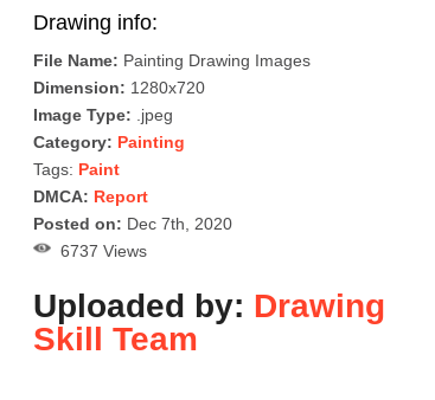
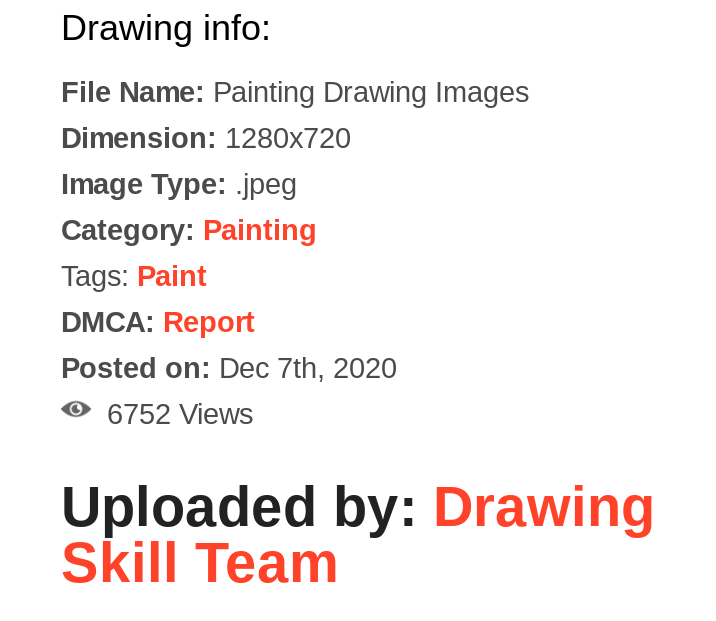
[51,242,147,261] 6737 Views -> [91,398,253,430] 6752 Views

